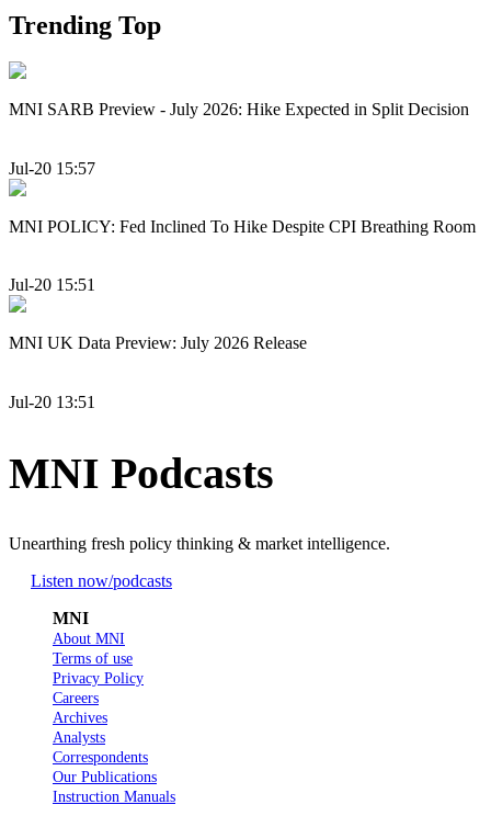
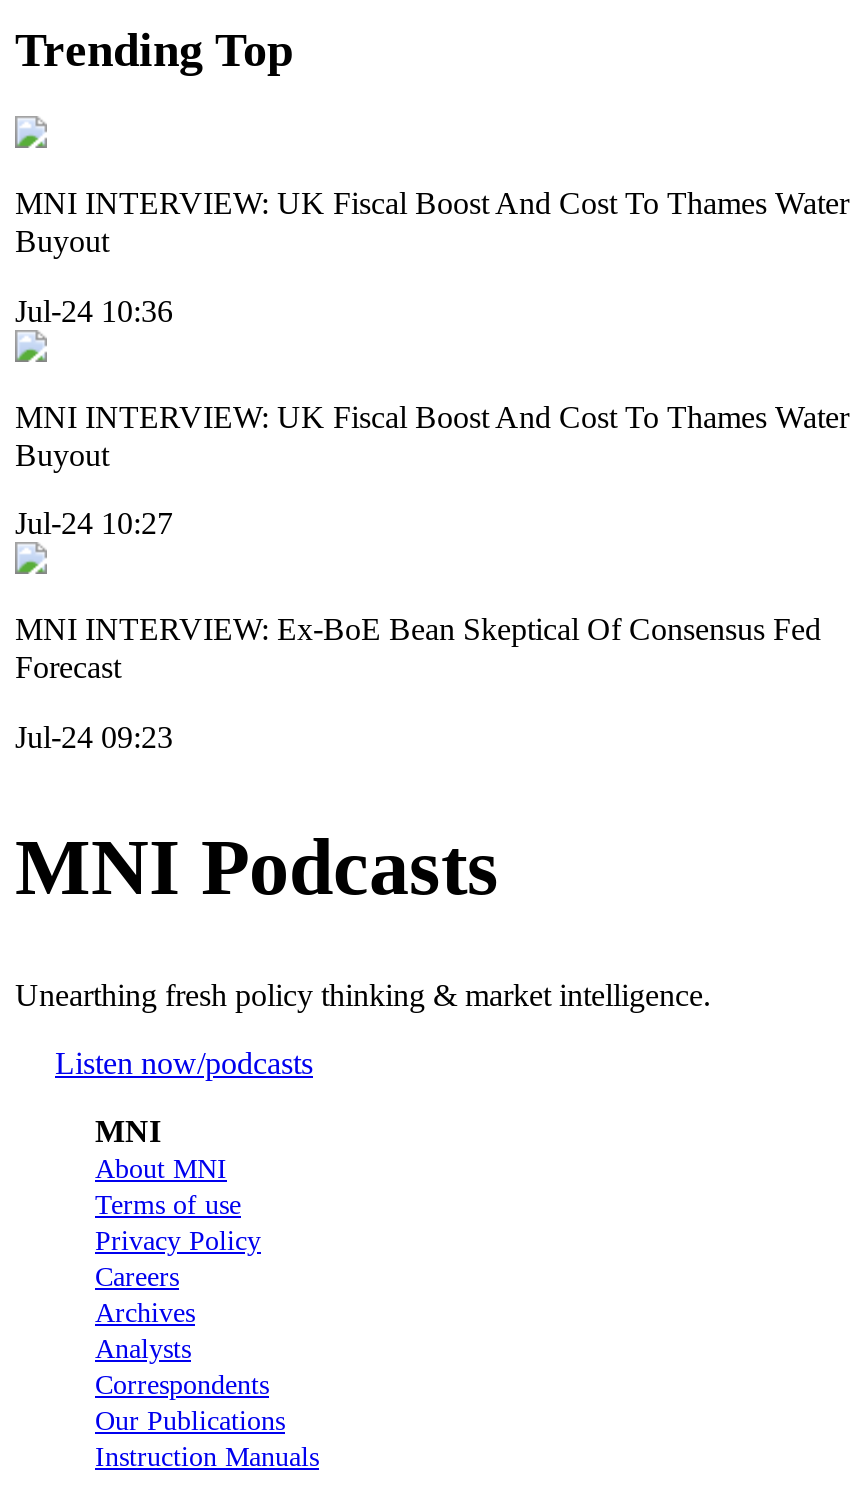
[9,100,469,119] MNI SARB Preview - July 2026: Hike Expected in Split Decision -> [15,187,849,259] MNI INTERVIEW: UK Fiscal Boost And Cost To Thames Water | Buyout
[9,159,95,177] Jul-20 15:57 -> [15,294,173,328] Jul-24 10:36
[9,217,476,236] MNI POLICY: Fed Inclined To Hike Despite CPI Breathing Room -> [15,400,849,472] MNI INTERVIEW: UK Fiscal Boost And Cost To Thames Water | Buyout
[9,276,95,294] Jul-20 15:51 -> [15,506,173,540] Jul-24 10:27
[9,334,307,352] MNI UK Data Preview: July 2026 Release -> [15,612,821,684] MNI INTERVIEW: Ex-BoE Bean Skeptical Of Consensus Fed | Forecast
[9,392,95,411] Jul-20 13:51 -> [15,719,173,753] Jul-24 09:23

